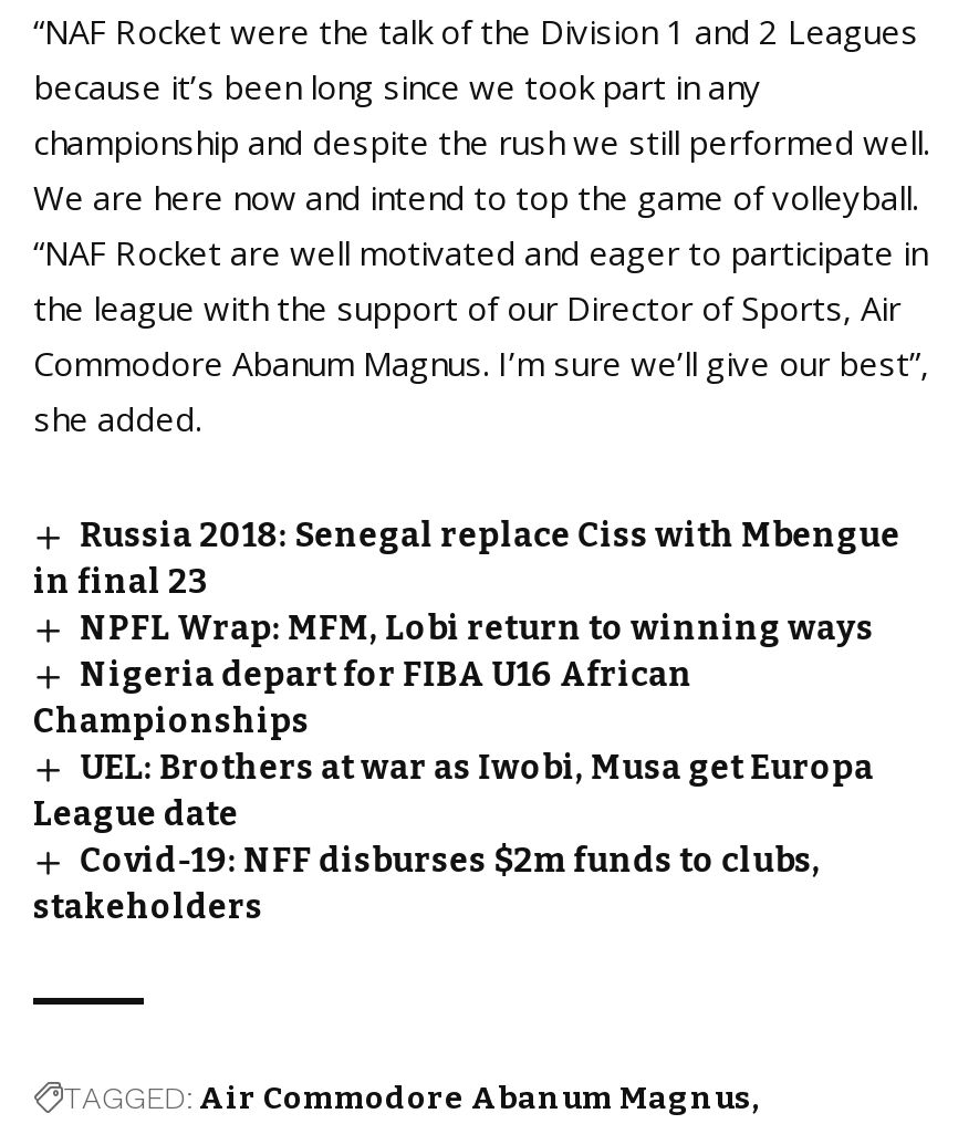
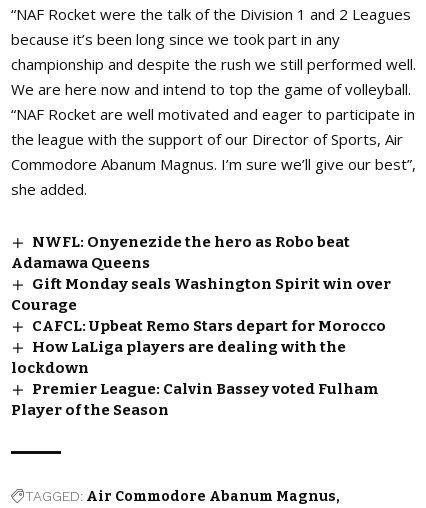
[33,515,901,927] Russia 2018: Senegal replace Ciss with Mbengue | in final 23 | NPFL Wrap: MFM, Lobi return to winning ways | Nigeria depart for FIBA U16 African | Championships | UEL: Brothers at war as Iwobi, Musa get Europa | League date | Covid-19: NFF disburses $2m funds to clubs, | stakeholders -> [11,233,391,419] NWFL: Onyenezide the hero as Robo beat | Adamawa Queens | Gift Monday seals Washington Spirit win over | Courage | CAFCL: Upbeat Remo Stars depart for Morocco | How LaLiga players are dealing with the | lockdown | Premier League: Calvin Bassey voted Fulham | Player of the Season

